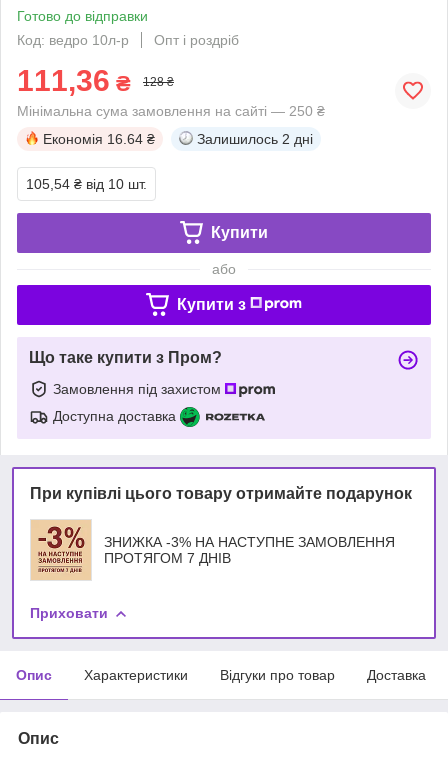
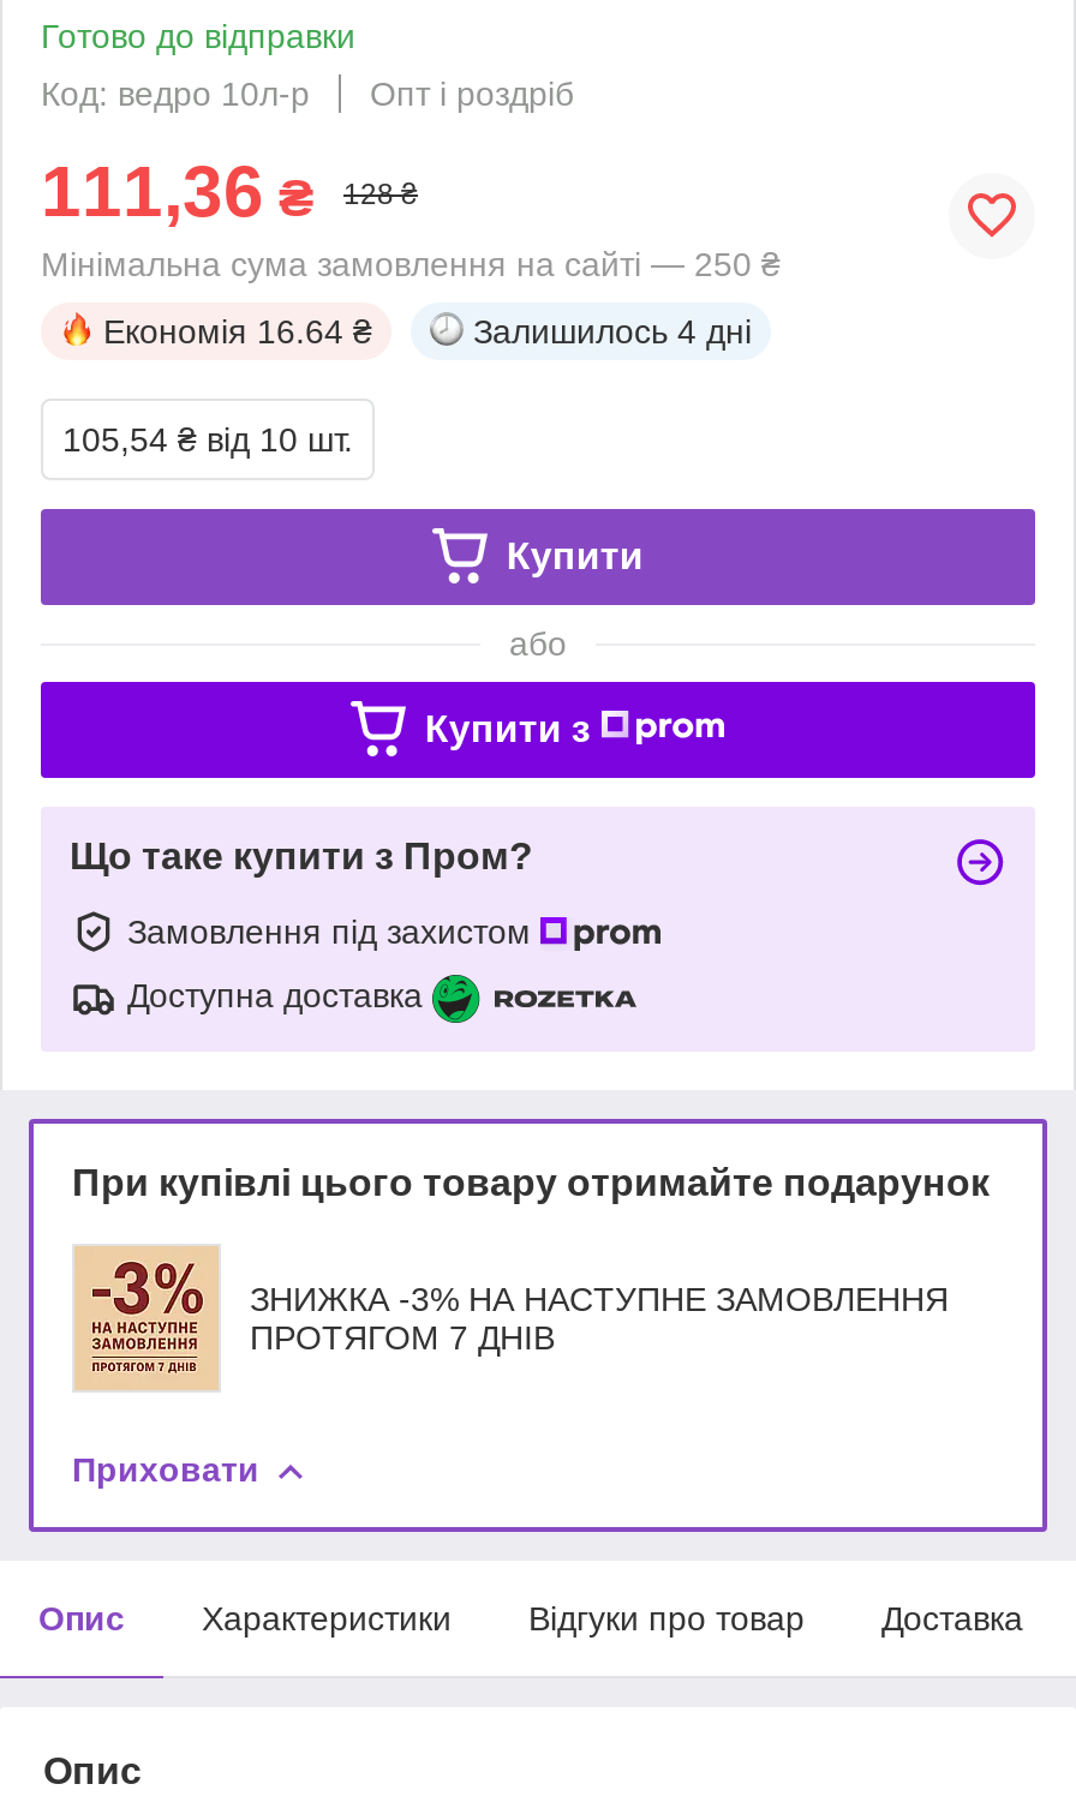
[197,131,313,147] Залишилось 2 дні -> [473,312,752,350] Залишилось 4 дні

